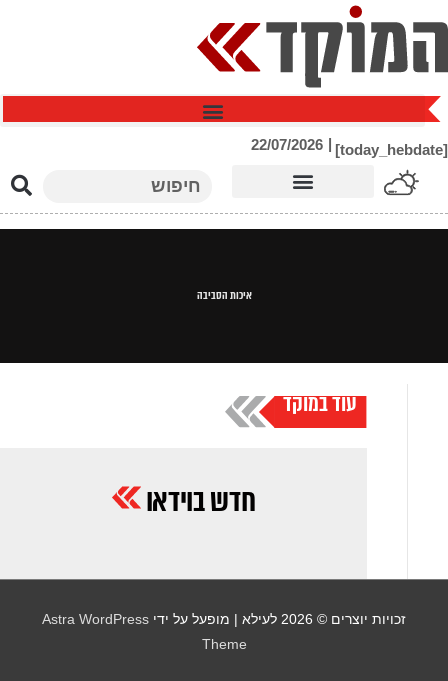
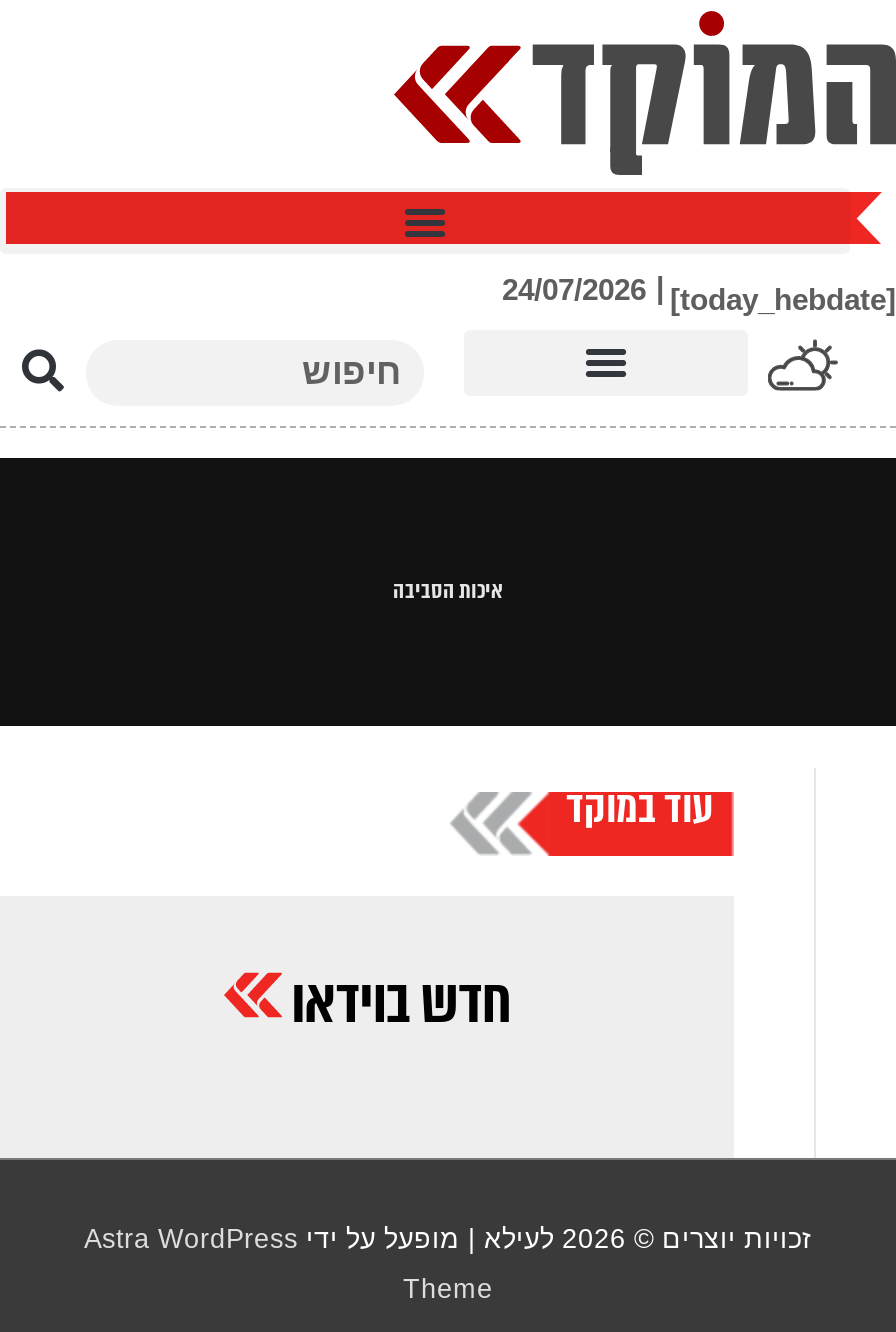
[251,136,323,153] 22/07/2026 -> [502,272,646,306] 24/07/2026

